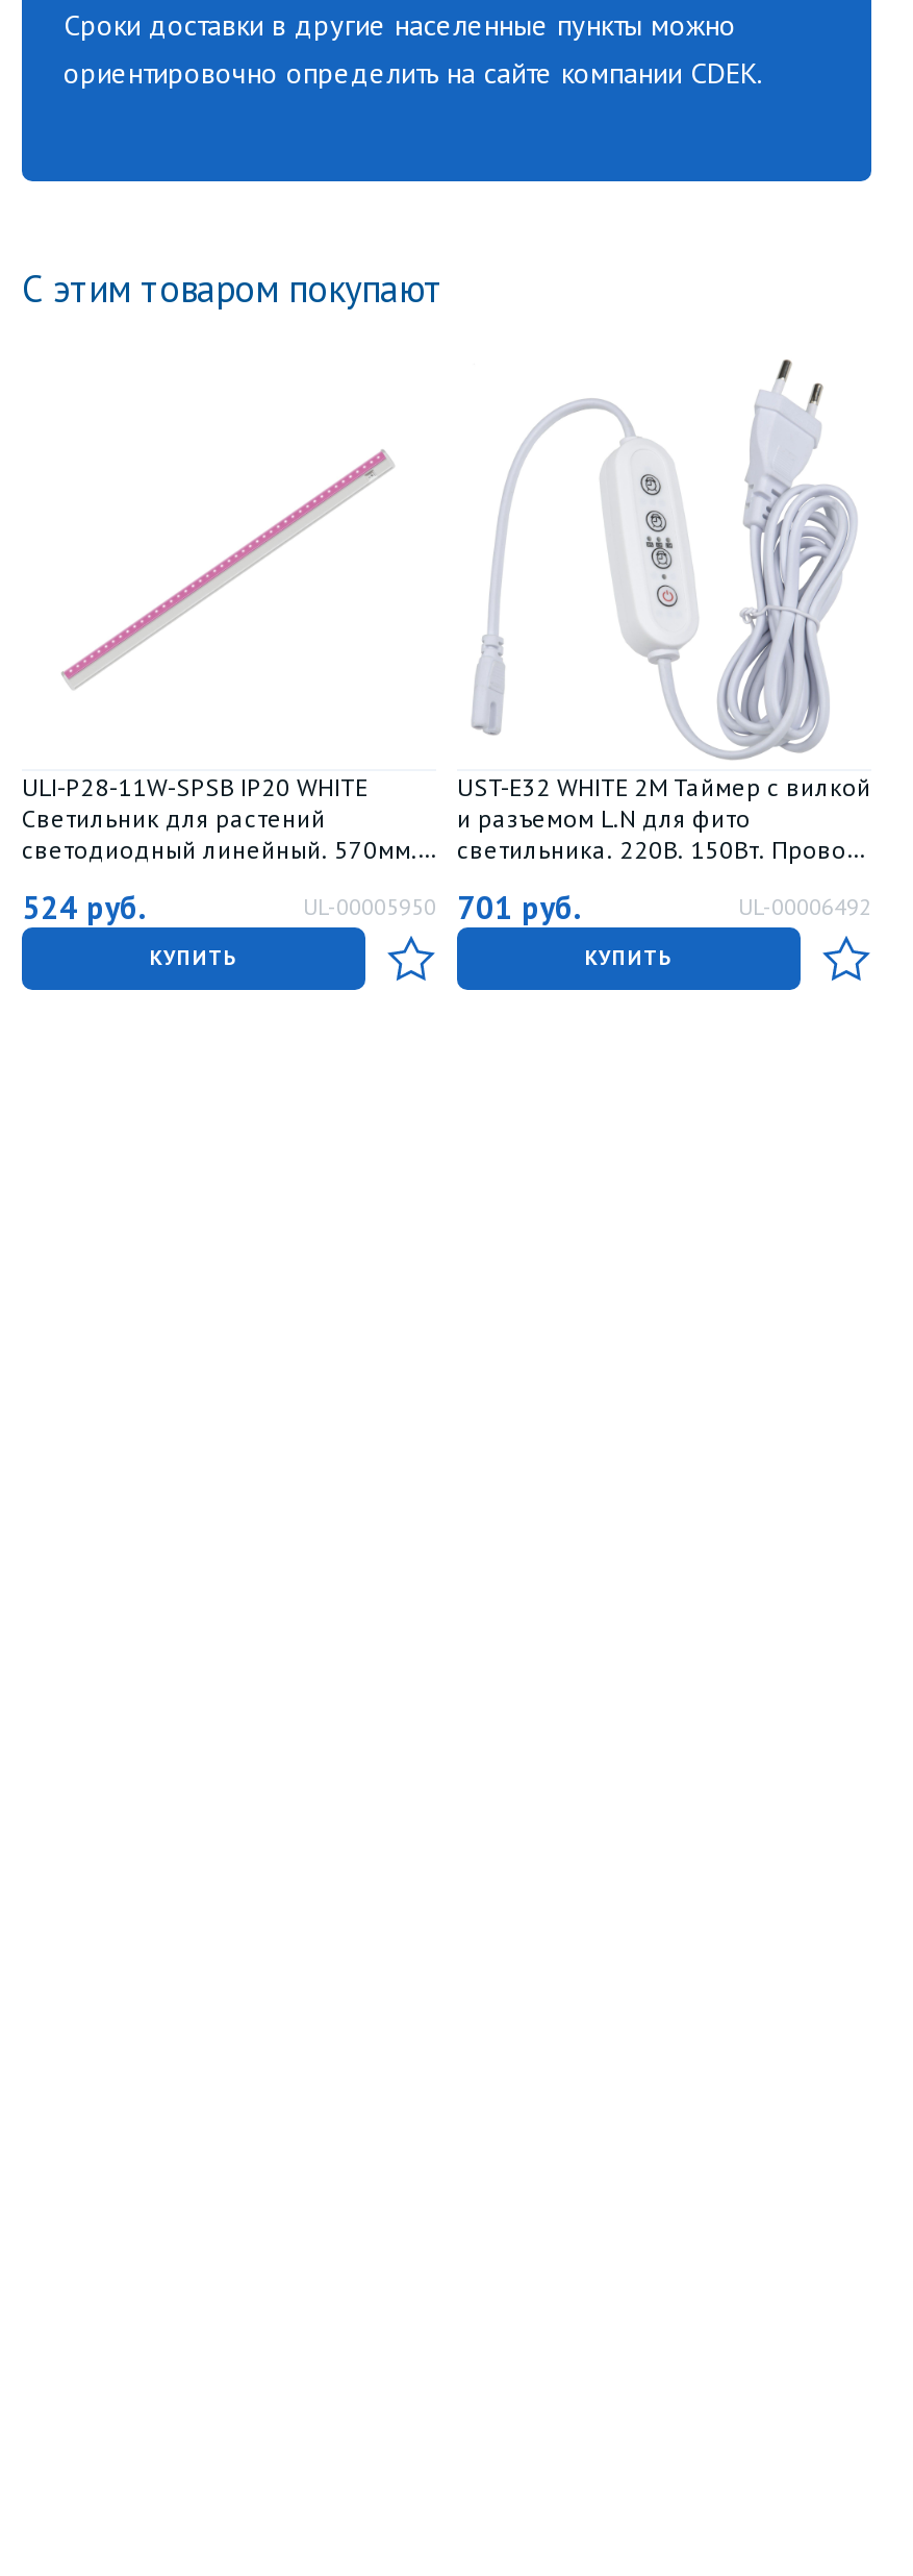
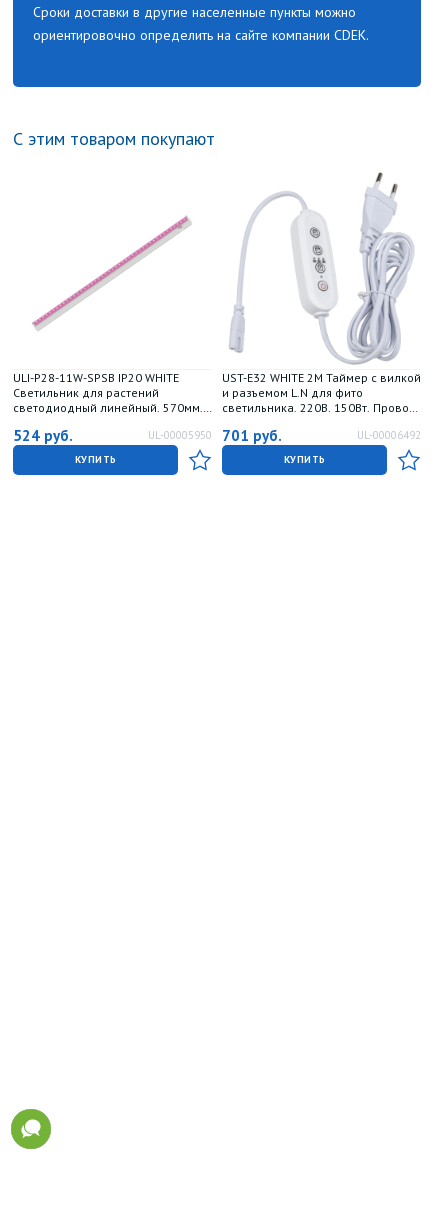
none -> [10,1108,52,1150] [image]

